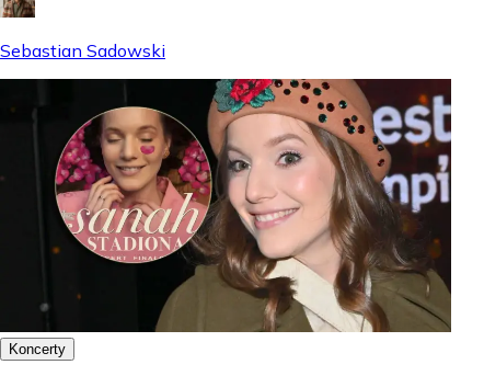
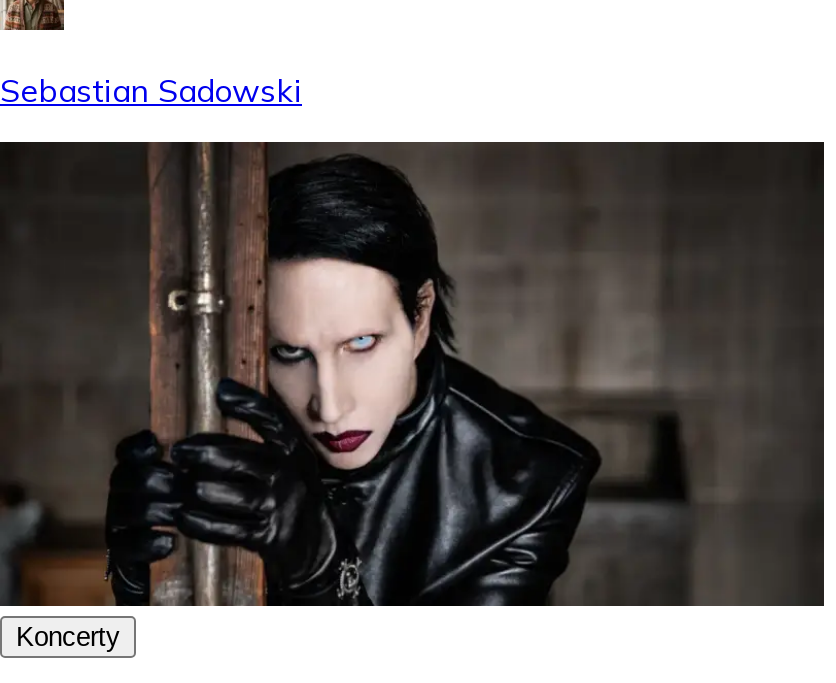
[3,78,451,333] [image] -> [6,140,826,608] [image]

